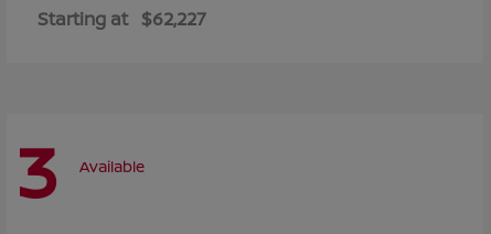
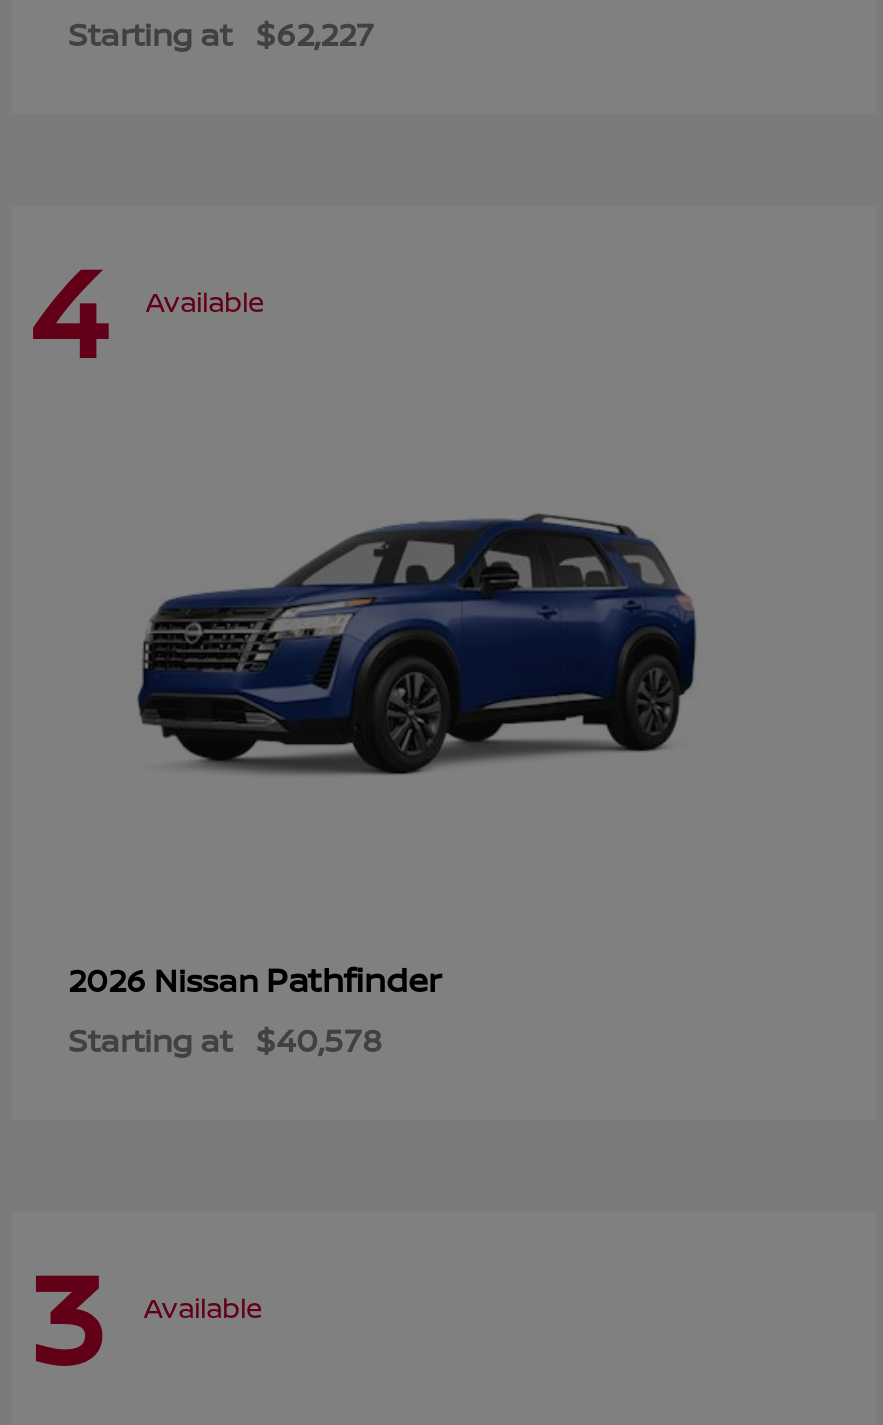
none -> [28,223,264,397] 4 | Available
none -> [68,955,442,1061] 2026 Nissan Pathfinder | Starting at $40,578
none -> [136,512,698,776] [image]

